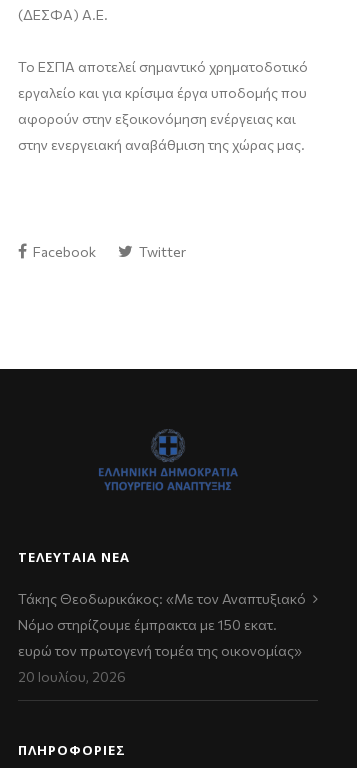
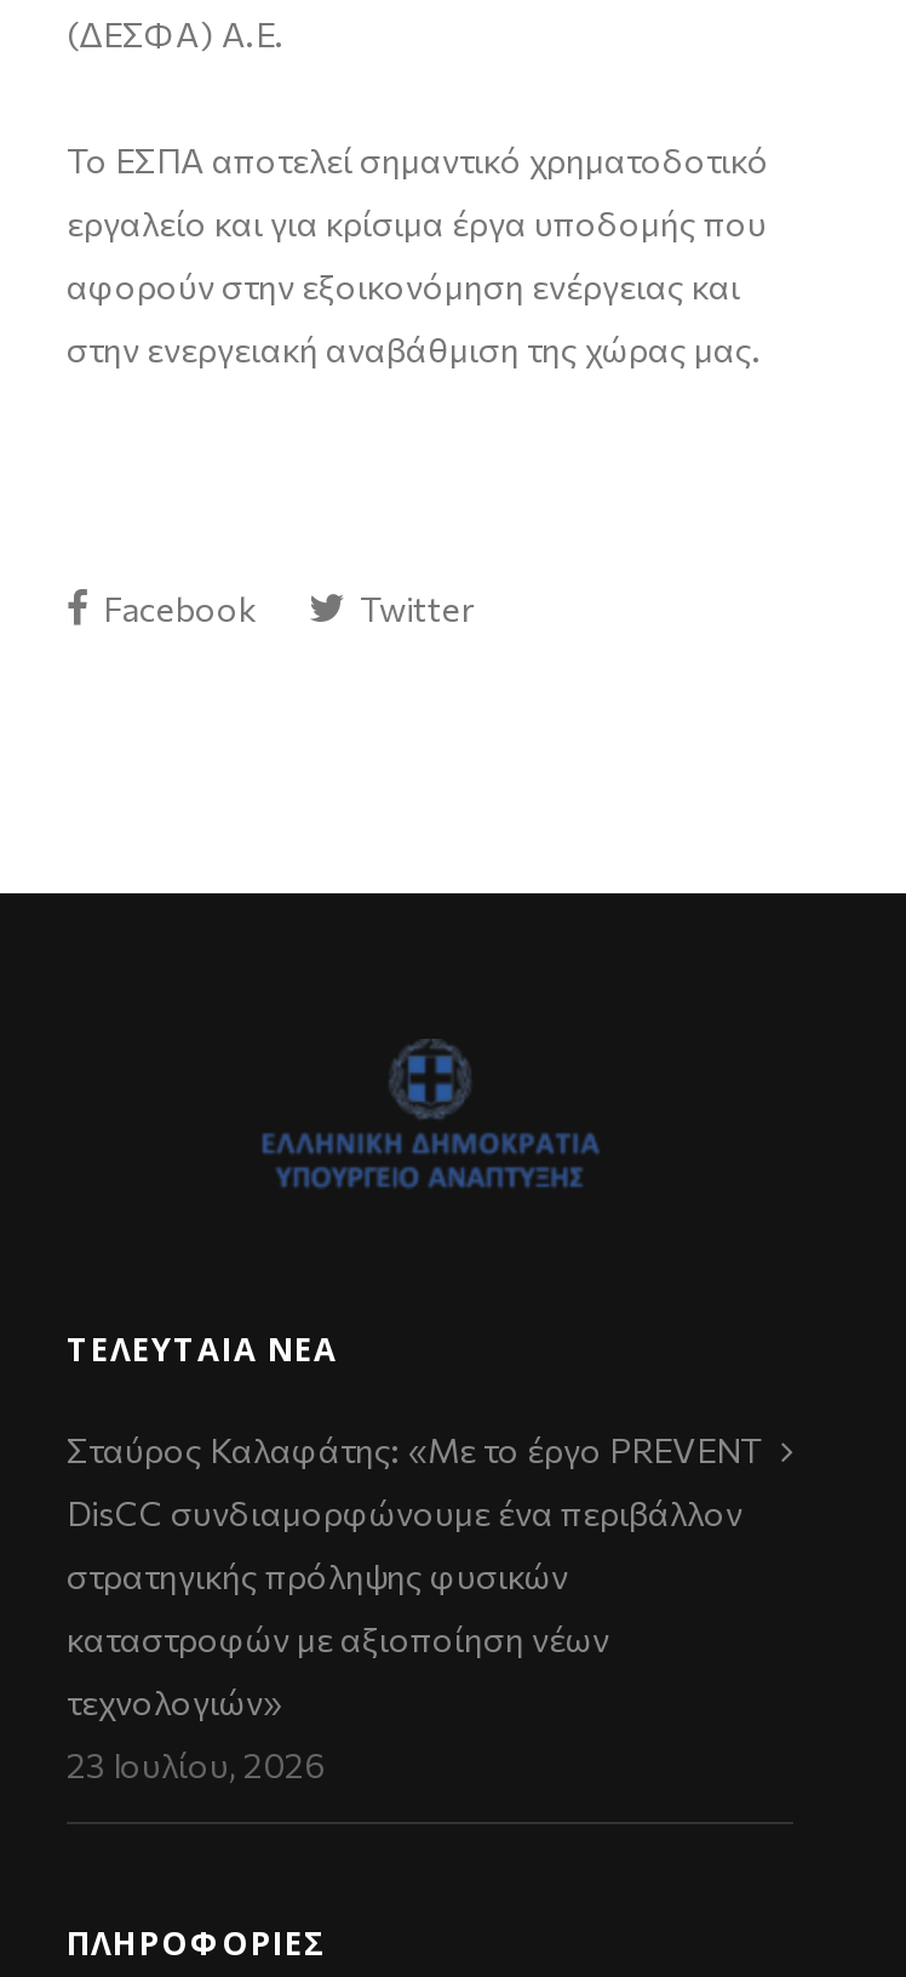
[18,590,306,685] Τάκης Θεοδωρικάκος: «Με τον Αναπτυξιακό | Νόμο στηρίζουμε έμπρακτα με 150 εκατ. | ευρώ τον πρωτογενή τομέα της οικονομίας» | 20 Ιουλίου, 2026 -> [67,1429,762,1785] Σταύρος Καλαφάτης: «Με το έργο PREVENT | DisCC συνδιαμορφώνουμε ένα περιβάλλον | στρατηγικής πρόληψης φυσικών | καταστροφών με αξιοποίηση νέων | τεχνολογιών» | 23 Ιουλίου, 2026

